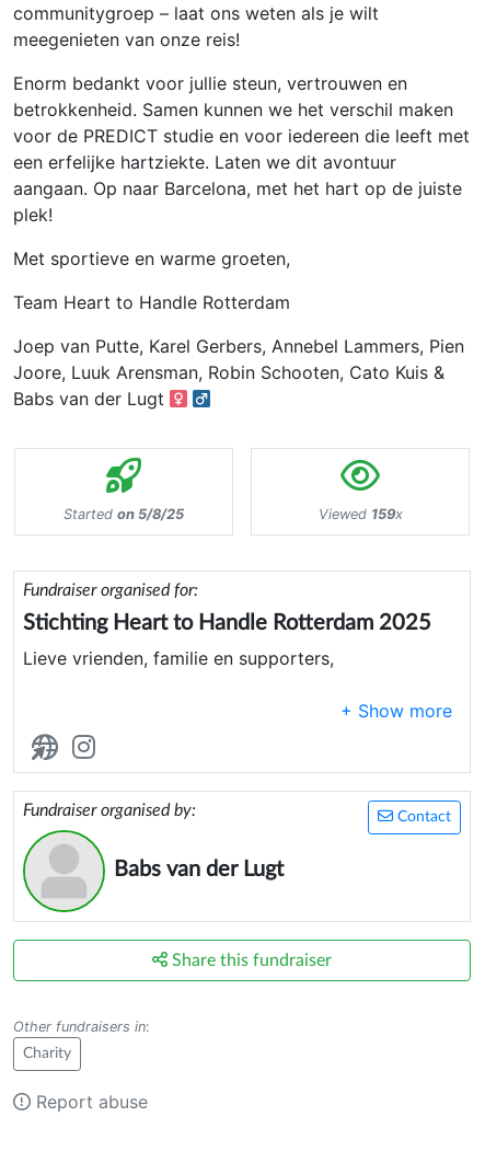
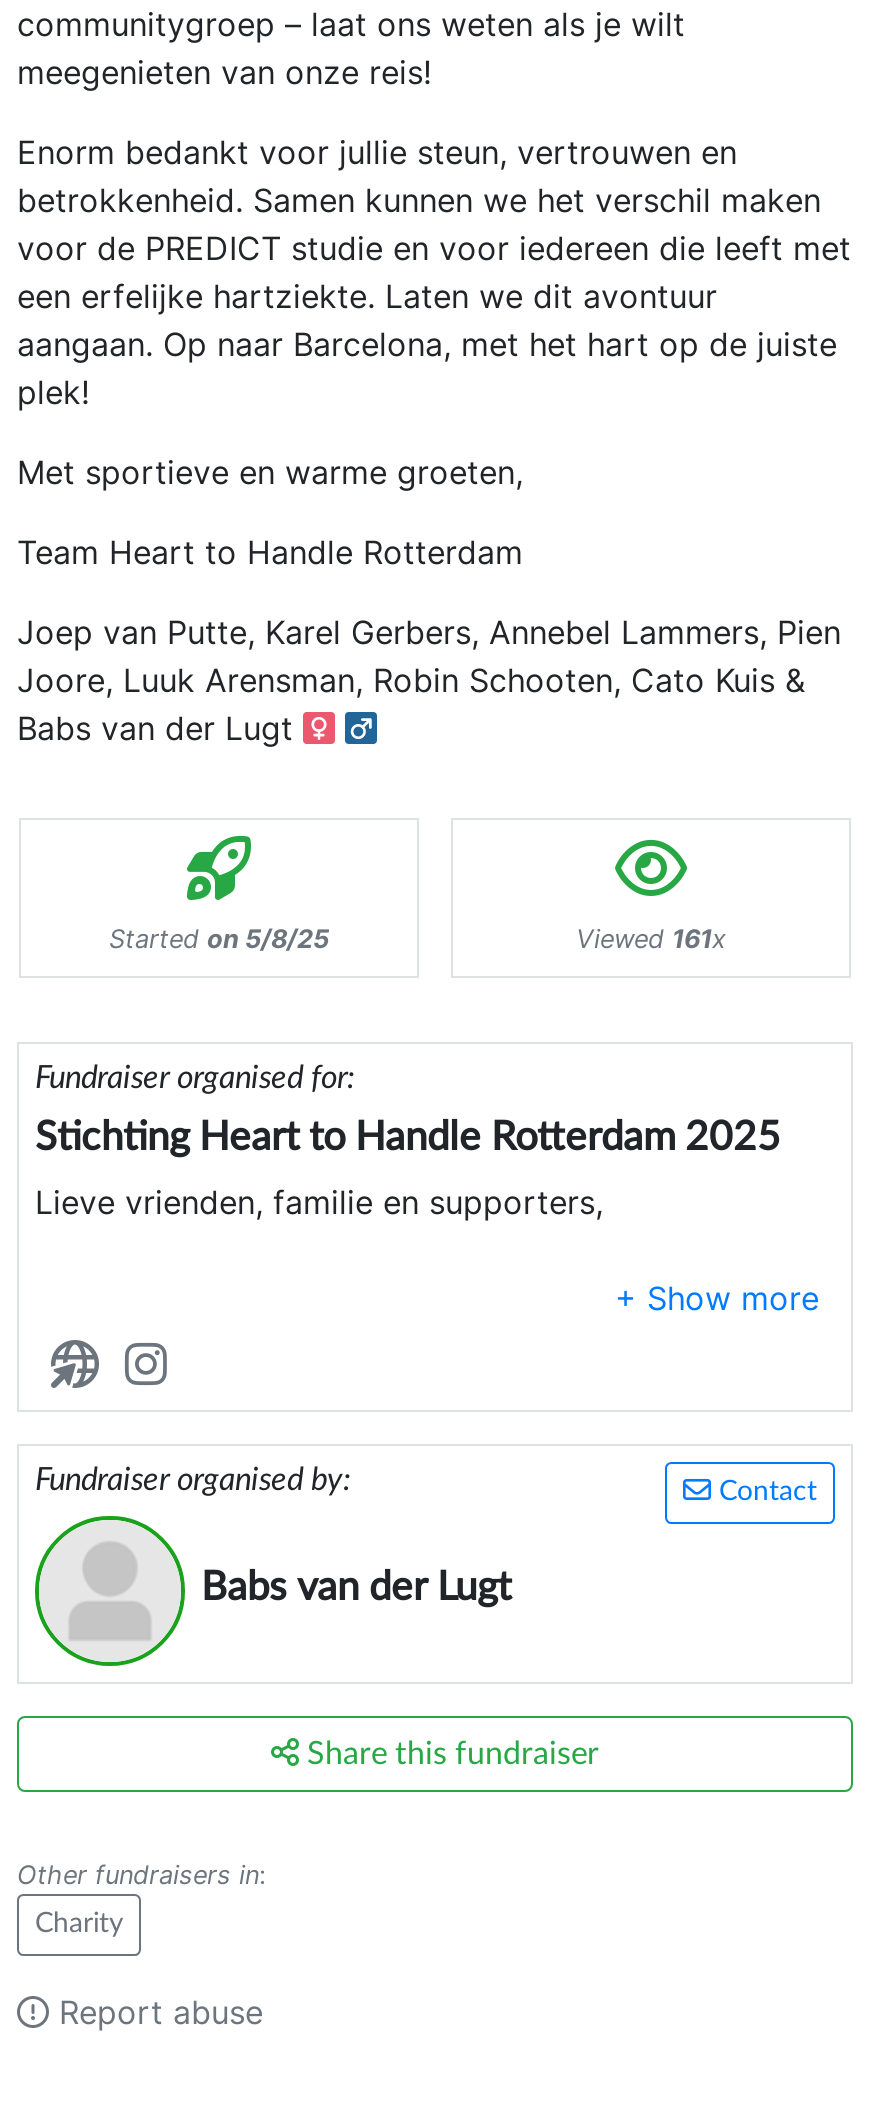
[318,505,402,522] Viewed 159x -> [576,923,726,953] Viewed 161x

